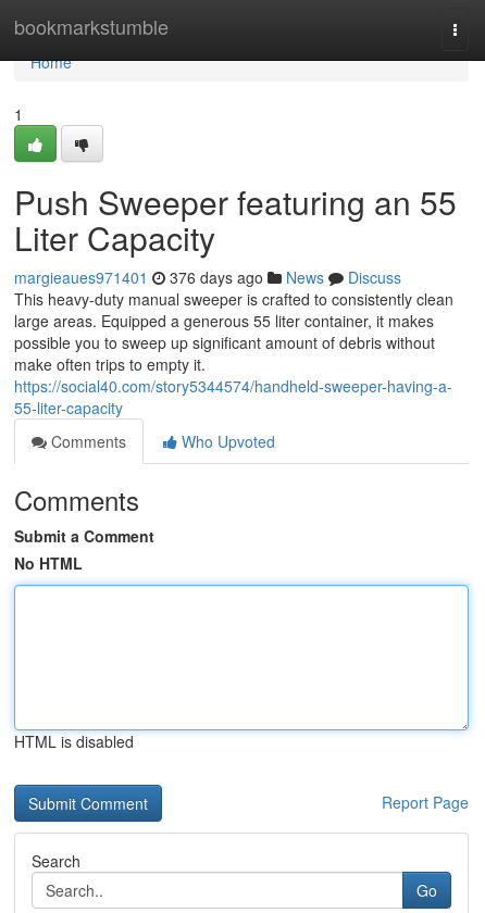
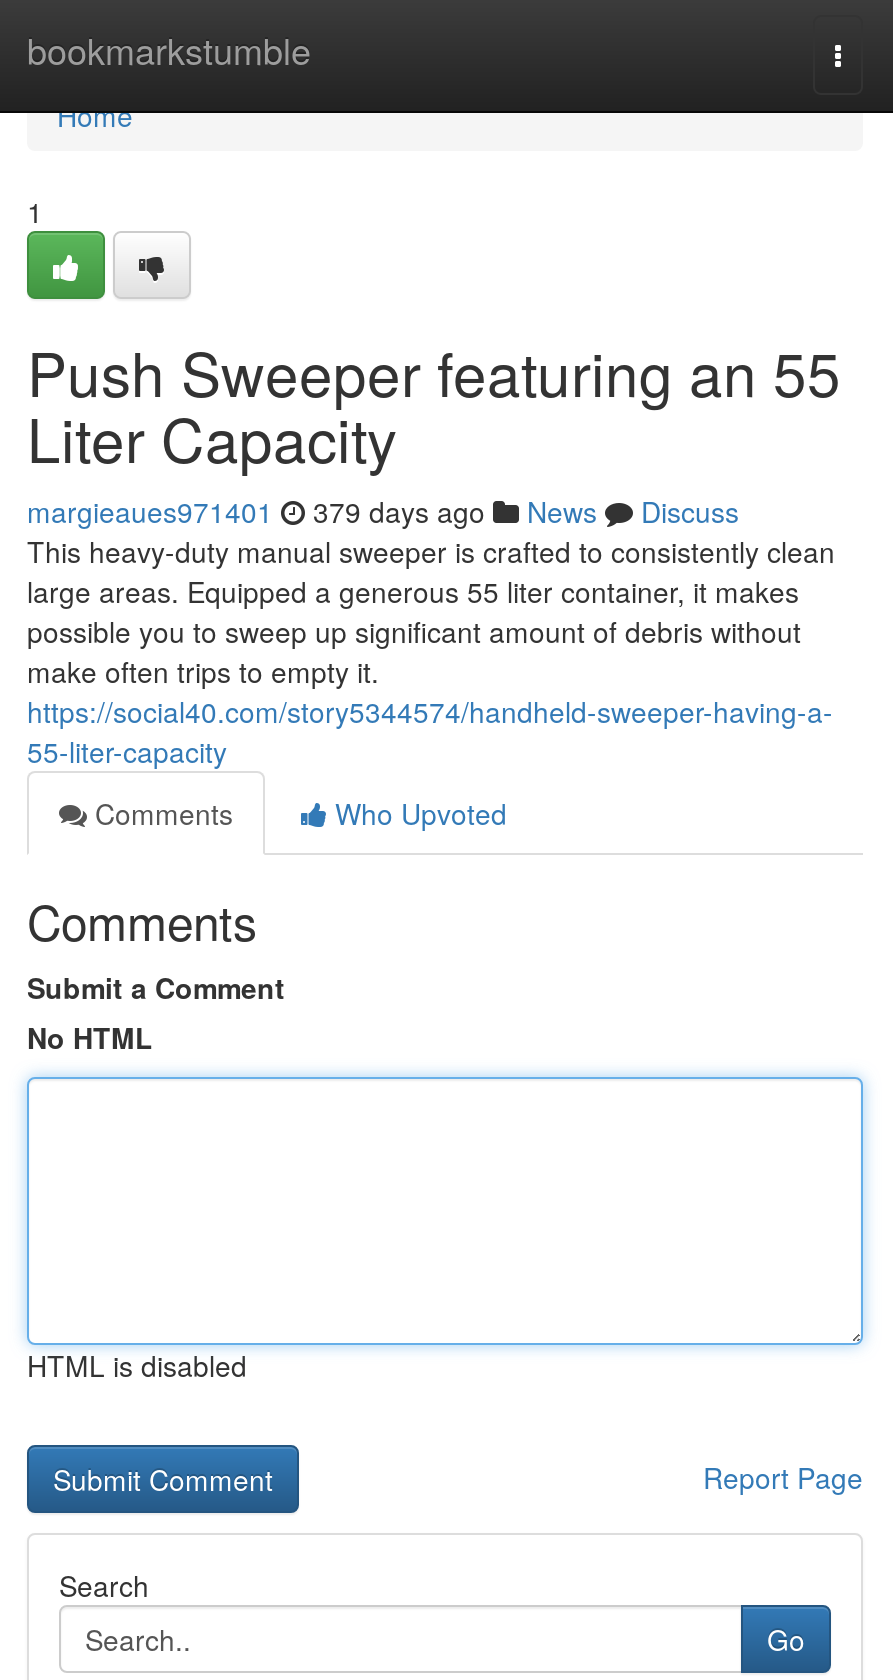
[14,266,401,288] margieaues971401 376 days ago News Discuss -> [27,491,739,531] margieaues971401 379 days ago News Discuss

